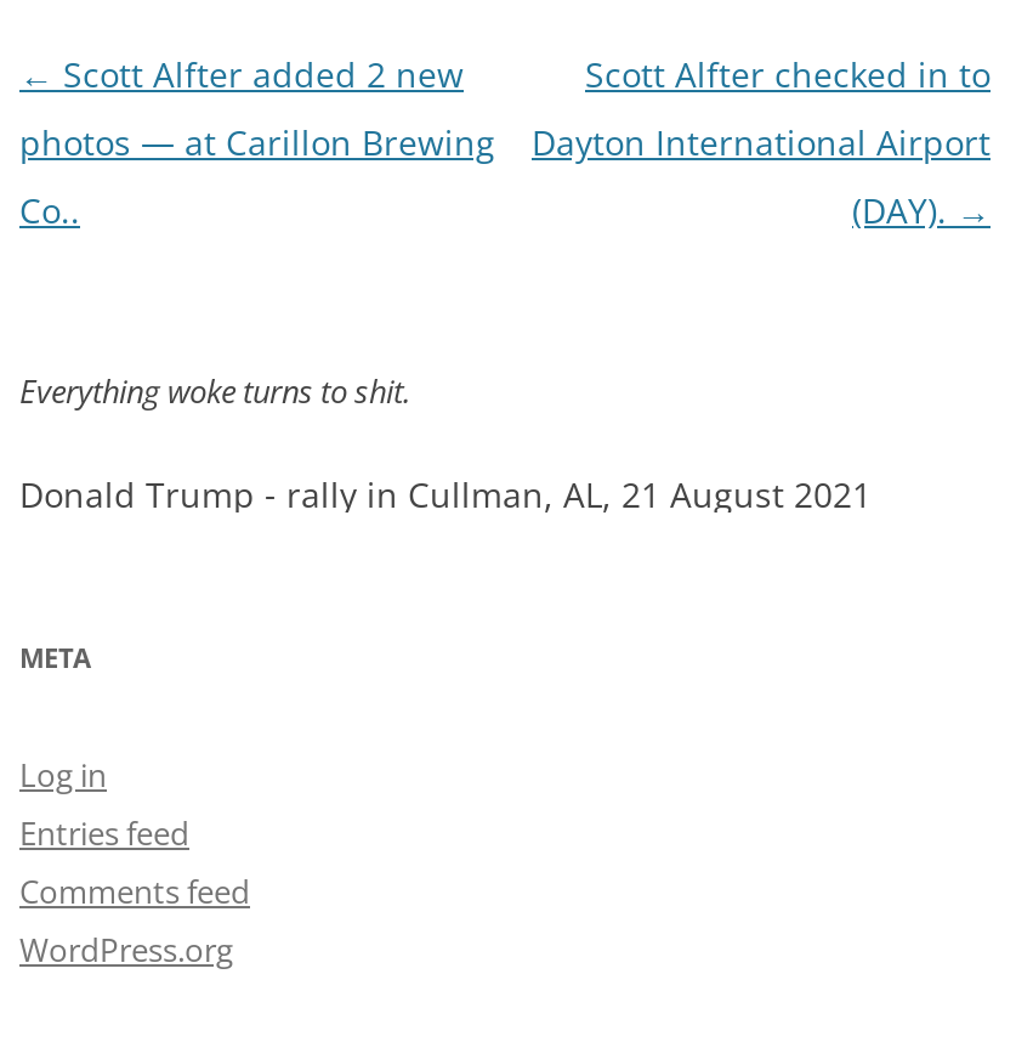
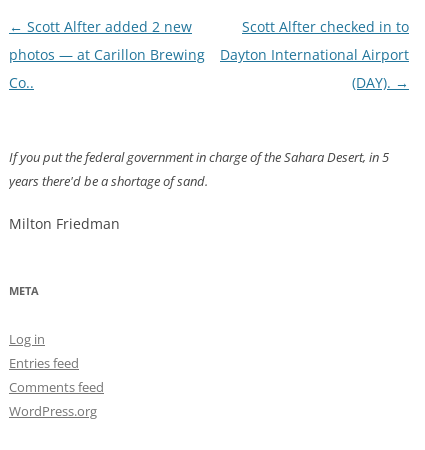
[19,369,410,413] Everything woke turns to shit. -> [9,148,389,190] If you put the federal government in charge of the Sahara Desert, in 5 | years there'd be a shortage of sand.
[19,471,872,517] Donald Trump - rally in Cullman, AL, 21 August 2021 -> [9,214,120,233] Milton Friedman

